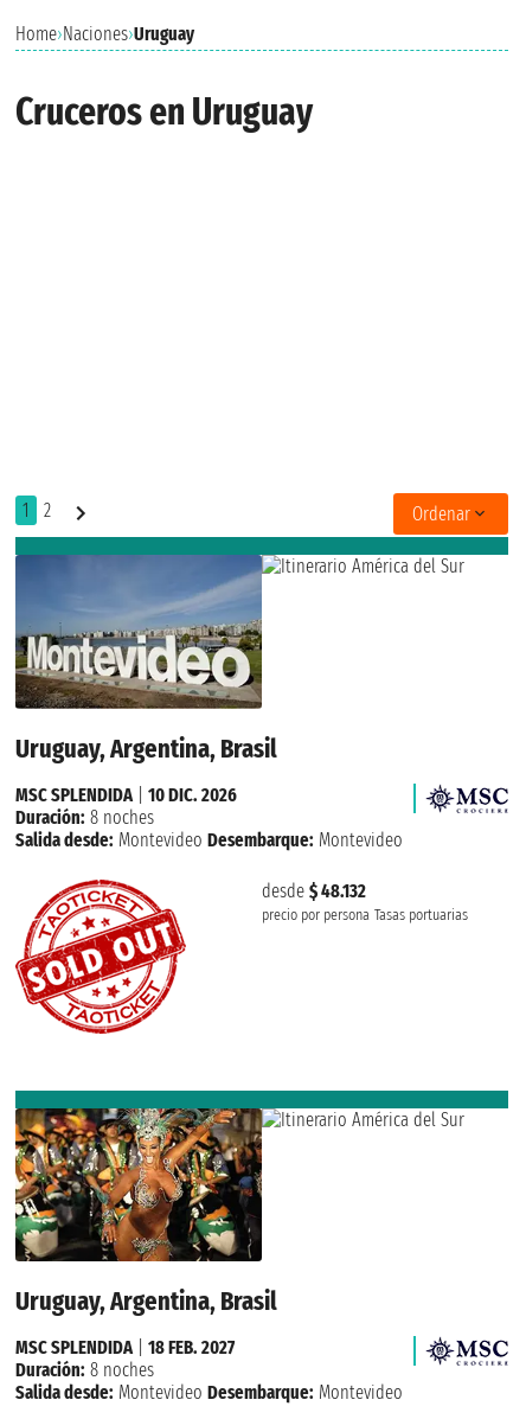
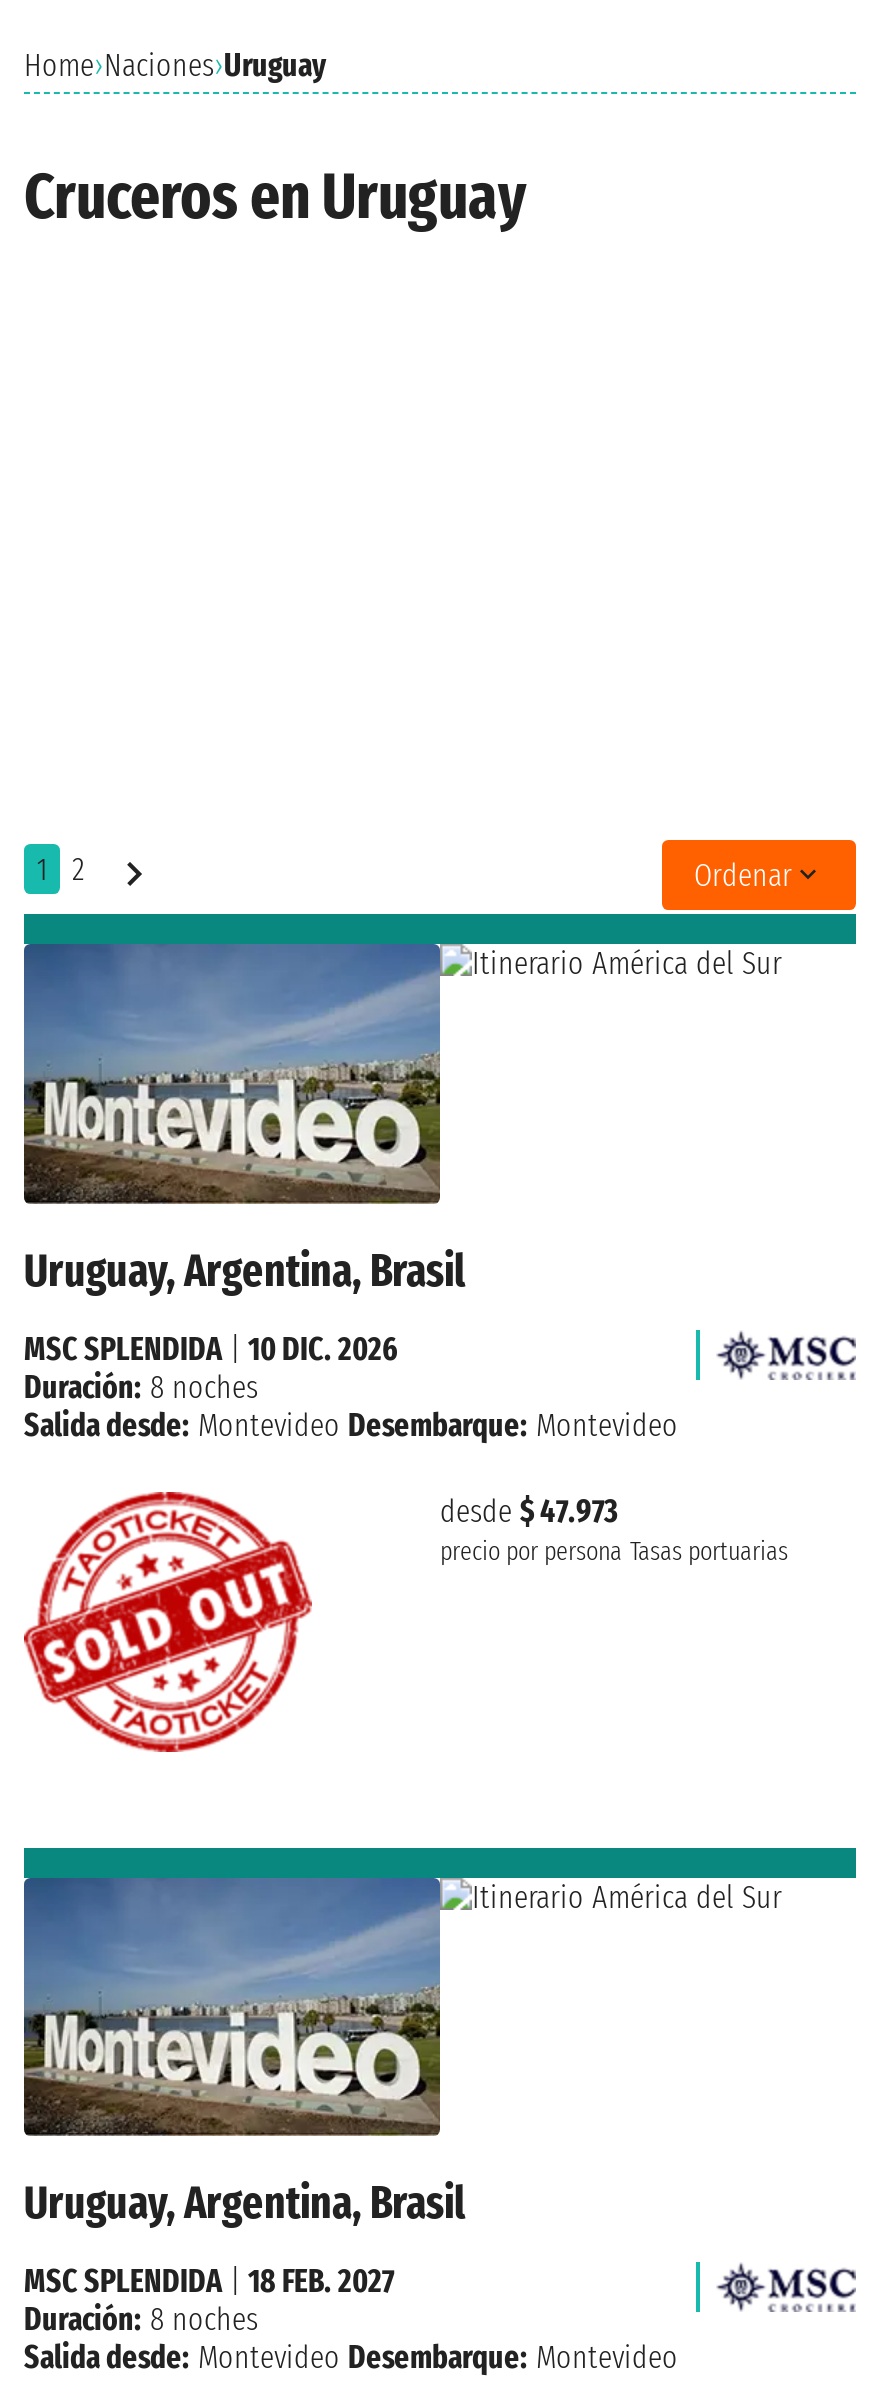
[262,879,366,902] desde $ 48.132 -> [440,1491,618,1529] desde $ 47.973
[14,1107,263,1263] [image] -> [22,1878,442,2138] [image]

